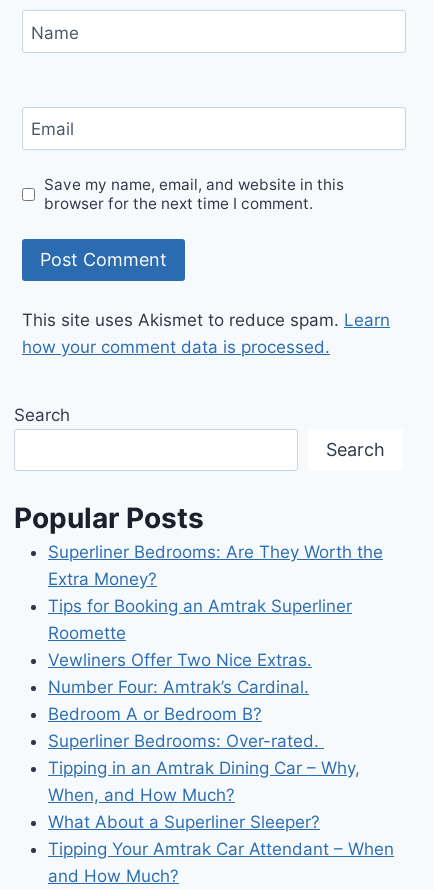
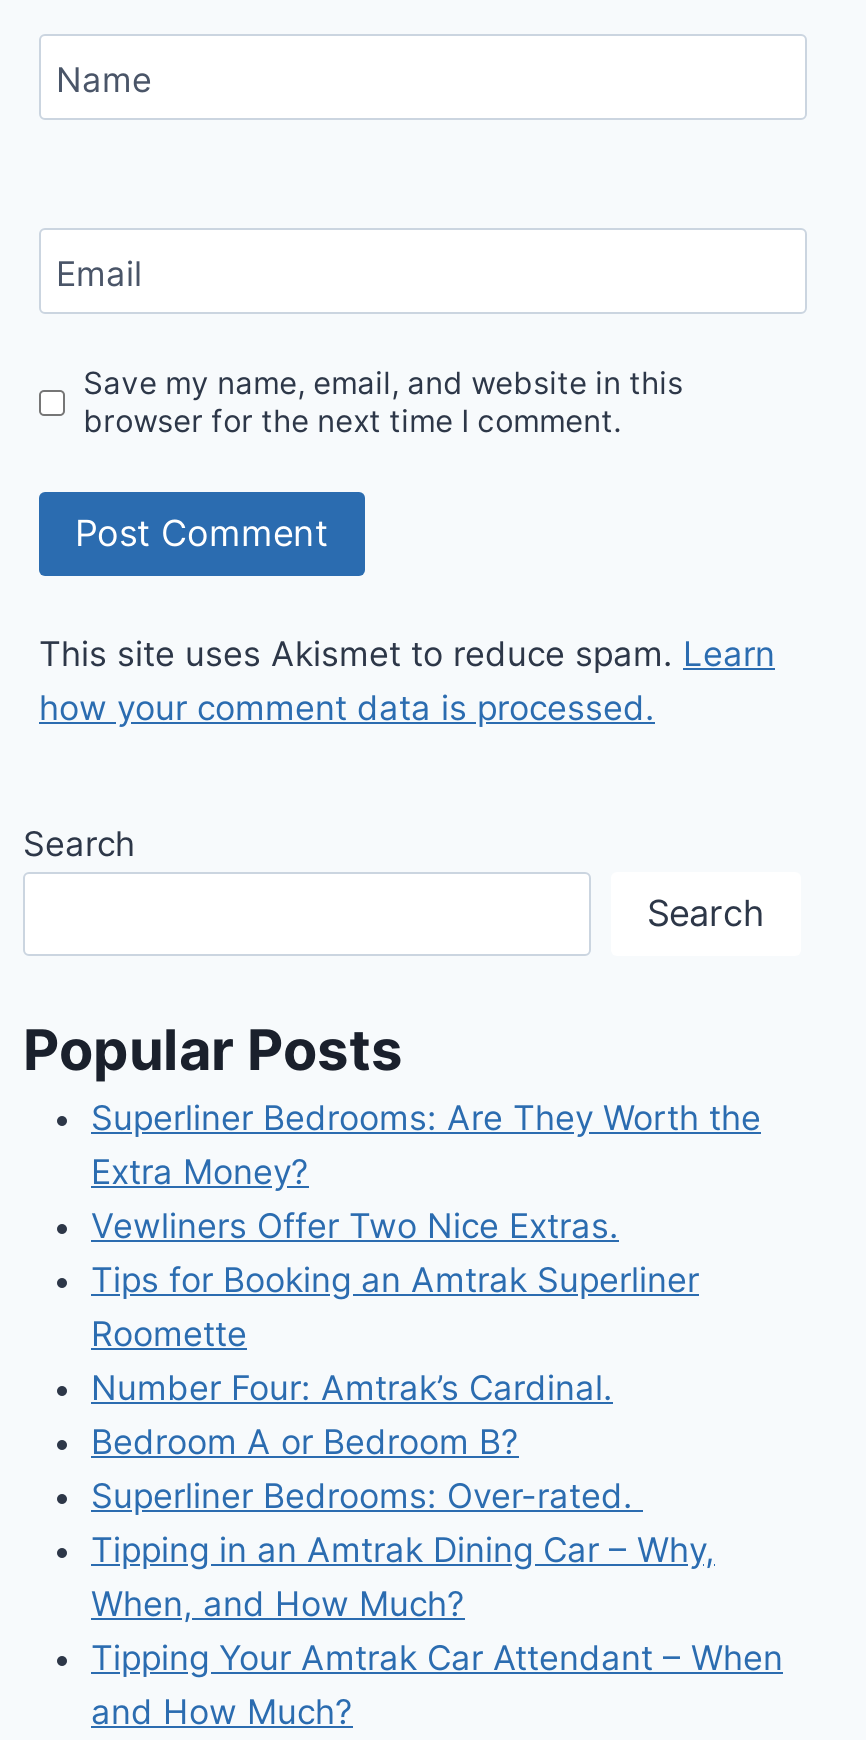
moved [48,596,352,643] -> [91,1260,699,1354]: Tips for Booking an Amtrak Superliner | Roomette
moved [48,650,312,670] -> [91,1206,619,1246]: Vewliners Offer Two Nice Extras.
[48,812,320,832] What About a Superliner Sleeper? -> none

